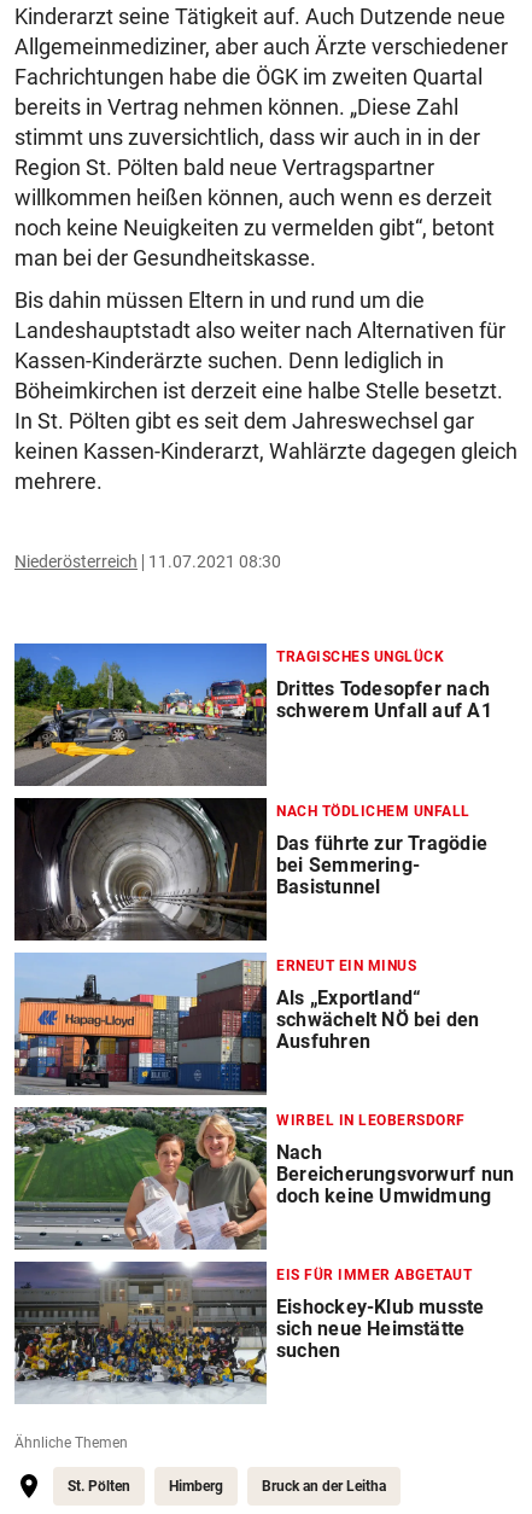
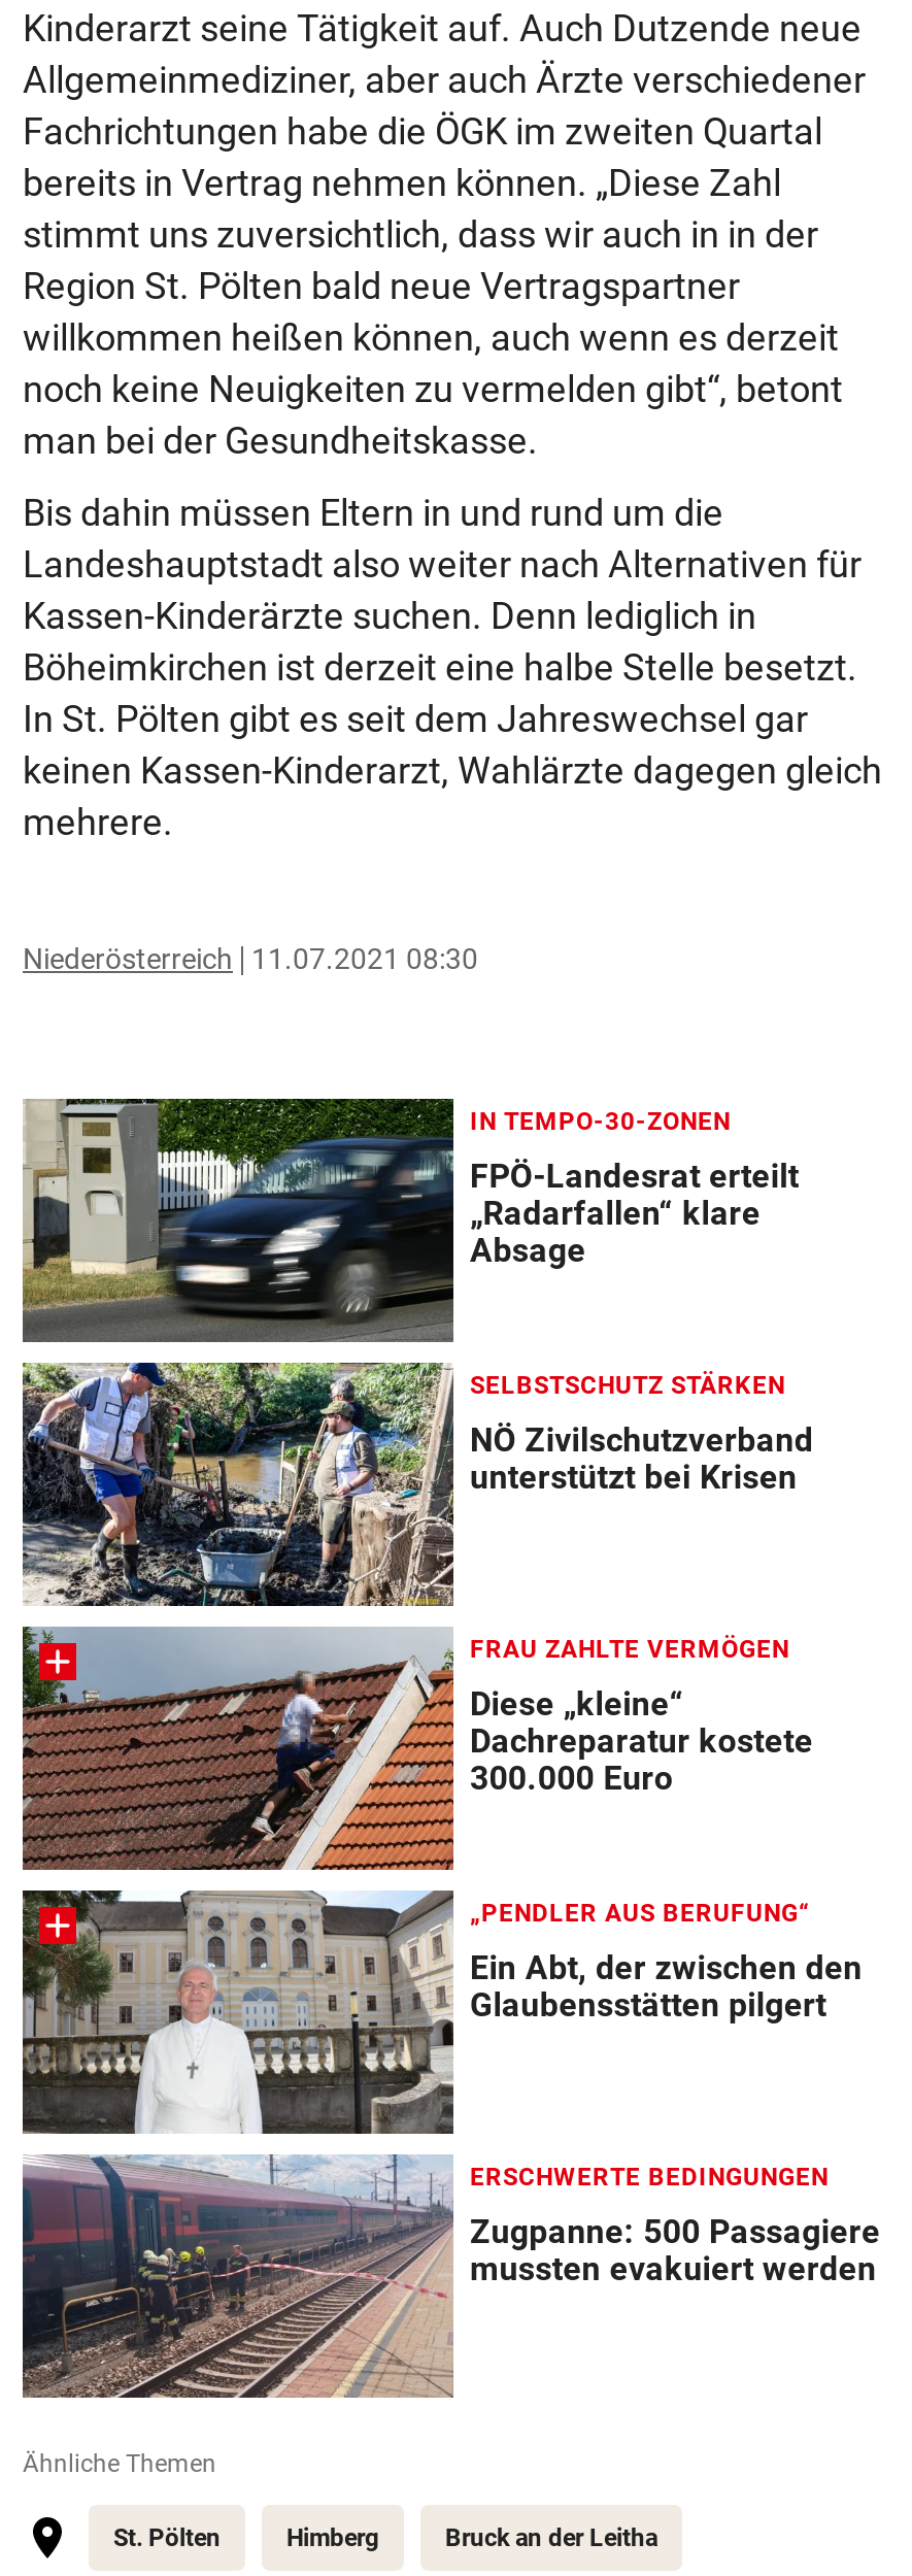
[13,642,444,785] [image] | TRAGISCHES UNGLÜCK -> [21,1097,731,1342] [image] | IN TEMPO-30-ZONEN
[276,677,492,722] Drittes Todesopfer nach | schwerem Unfall auf A1 -> [470,1157,799,1270] FPÖ-Landesrat erteilt | „Radarfallen“ klare | Absage
[13,797,470,942] [image] | NACH TÖDLICHEM UNFALL -> [21,1361,785,1608] [image] | SELBSTSCHUTZ STÄRKEN
[276,832,487,898] Das führte zur Tragödie | bei Semmering- | Basistunnel -> [470,1421,813,1497] NÖ Zivilschutzverband | unterstützt bei Krisen
[13,953,416,1095] [image] | ERNEUT EIN MINUS -> [21,1625,789,1870] [image] | FRAU ZAHLTE VERMÖGEN
[276,987,480,1053] Als „Exportland“ | schwächelt NÖ bei den | Ausfuhren -> [470,1685,813,1798] Diese „kleine“ | Dachreparatur kostete | 300.000 Euro
[13,1106,465,1251] [image] | WIRBEL IN LEOBERSDORF -> [23,1891,810,2136] [image] | „PENDLER AUS BERUFUNG“
[276,1141,514,1208] Nach | Bereicherungsvorwurf nun | doch keine Umwidmung -> [470,1949,862,2025] Ein Abt, der zwischen den | Glaubensstätten pilgert
[13,1260,472,1404] [image] | EIS FÜR IMMER ABGETAUT -> [23,2154,829,2400] [image] | ERSCHWERTE BEDINGUNGEN
[276,1296,484,1362] Eishockey-Klub musste | sich neue Heimstätte | suchen -> [470,2213,880,2289] Zugpanne: 500 Passagiere | mussten evakuiert werden

